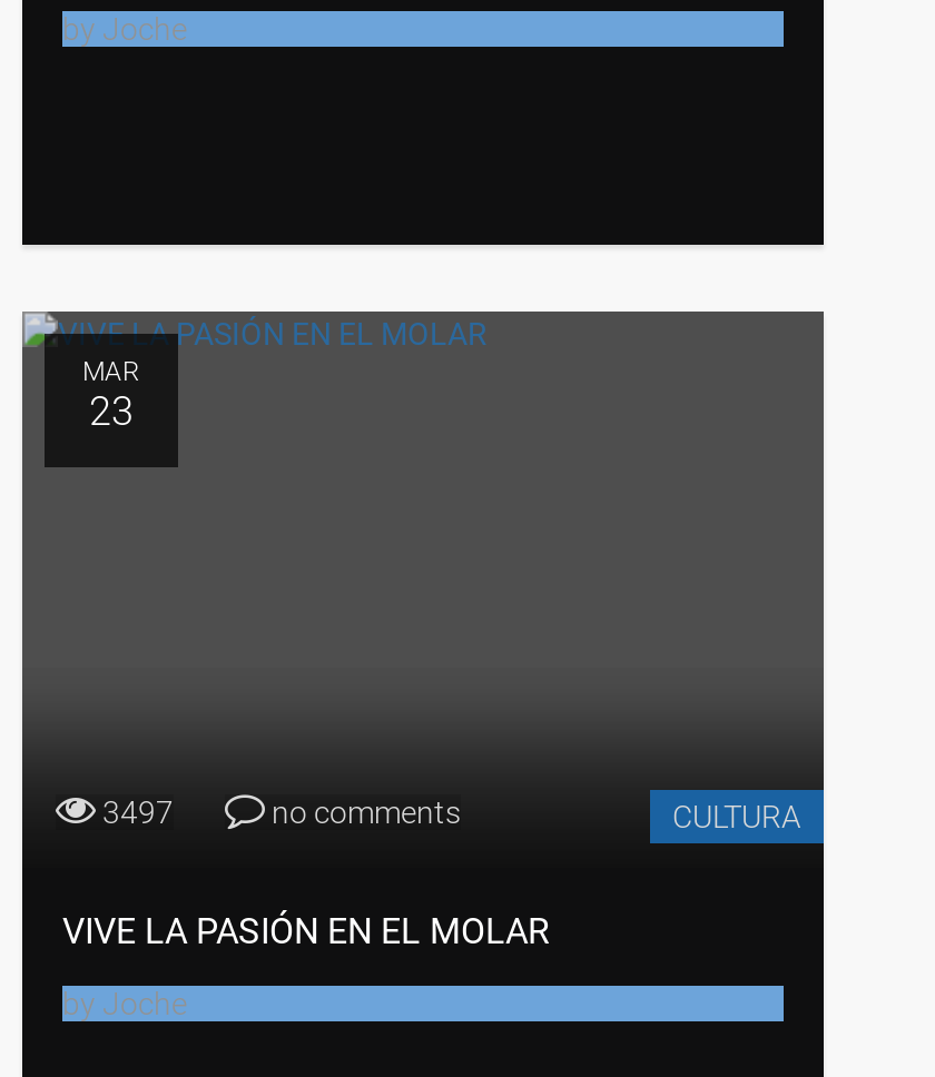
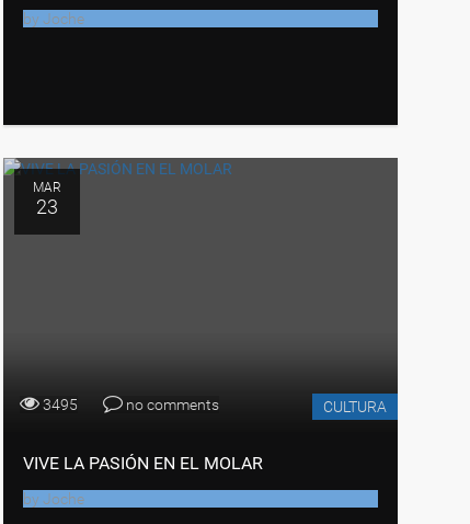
[96,794,174,830] 3497 -> [39,396,78,413] 3495

